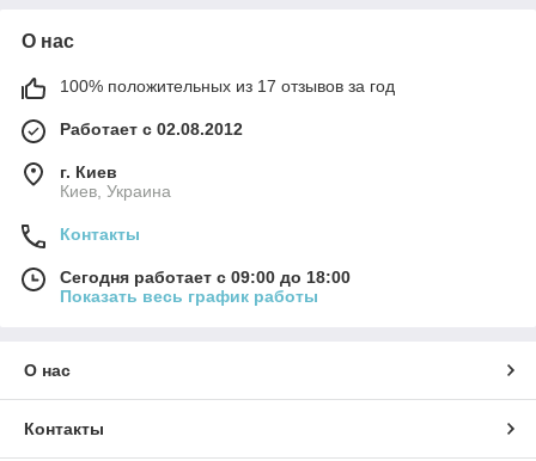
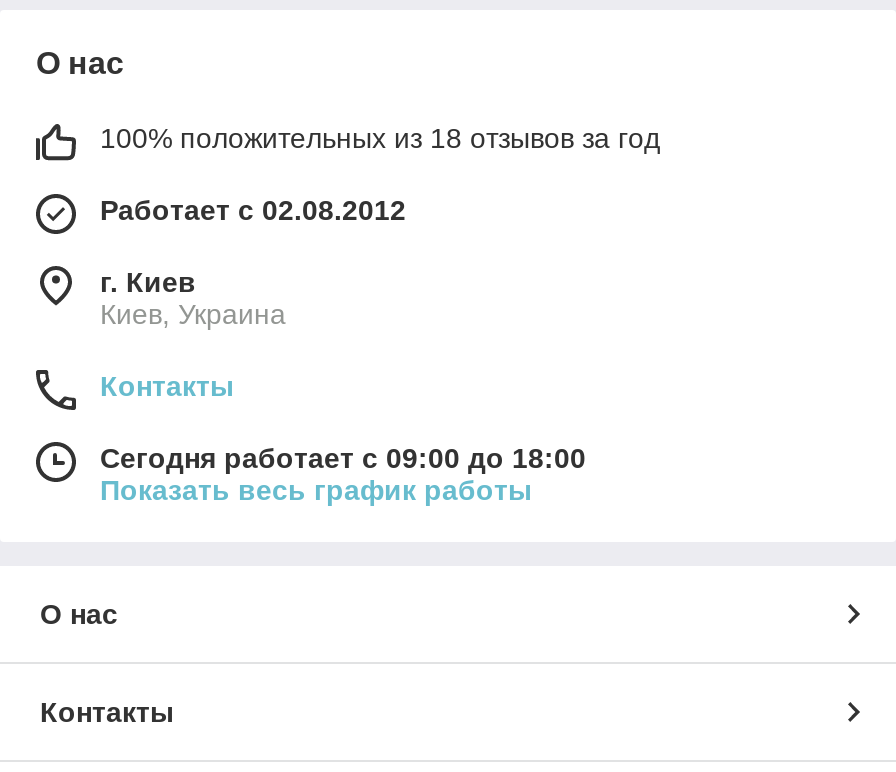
[60,76,395,96] 100% положительных из 17 отзывов за год -> [100,122,660,154] 100% положительных из 18 отзывов за год

